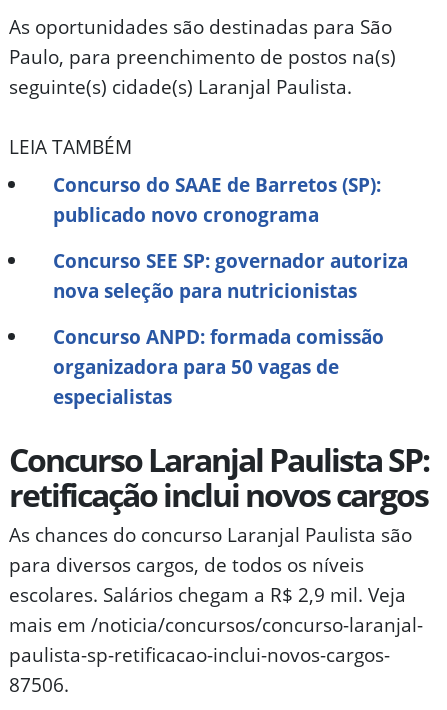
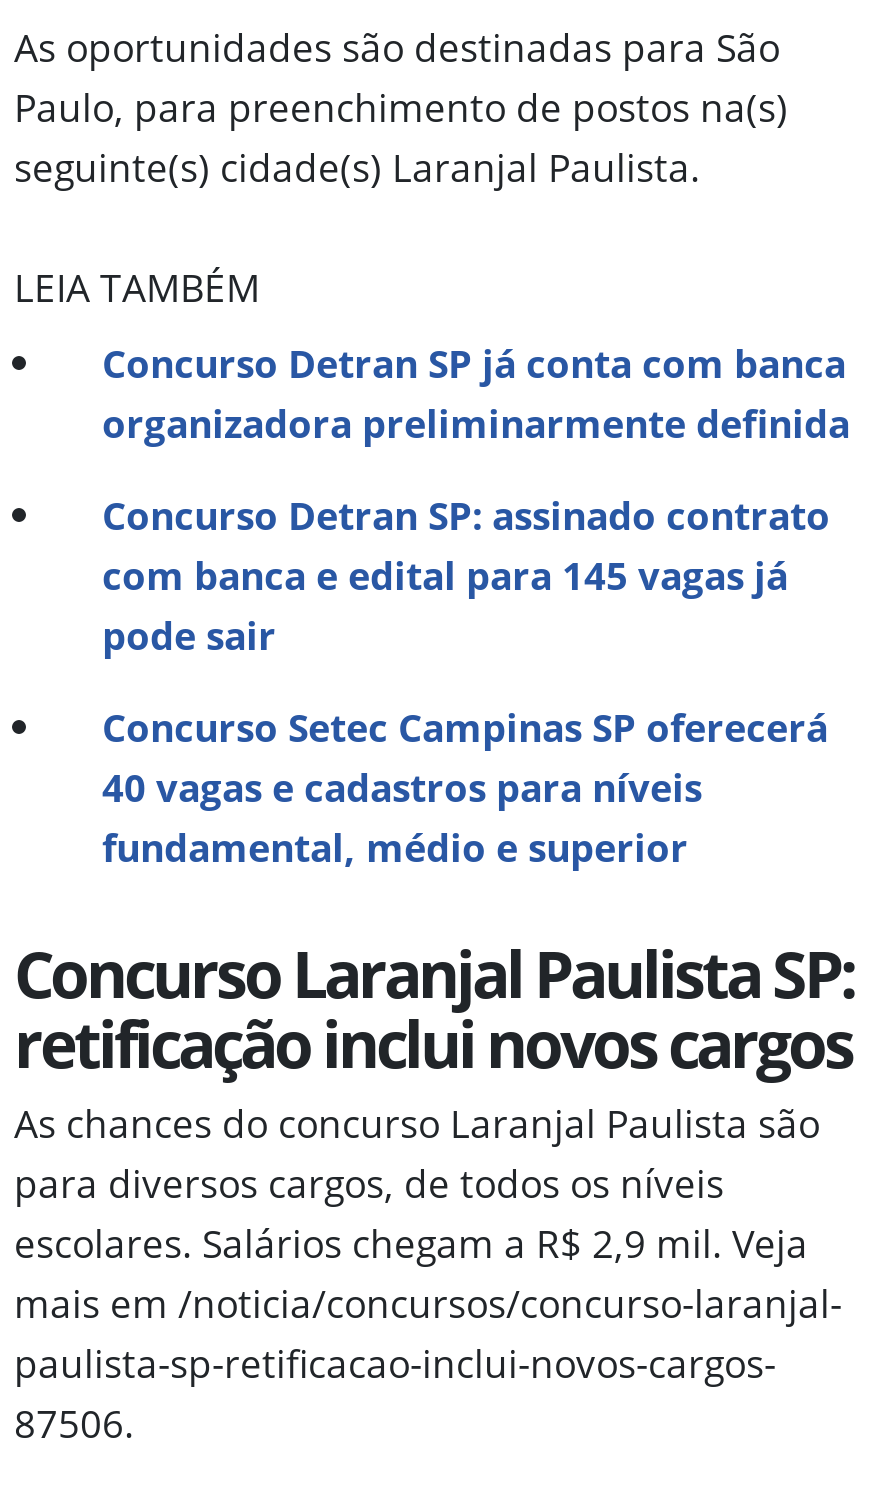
[53,171,381,228] Concurso do SAAE de Barretos (SP): | publicado novo cronograma -> [102,336,850,450] Concurso Detran SP já conta com banca | organizadora preliminarmente definida
[53,247,408,304] Concurso SEE SP: governador autoriza | nova seleção para nutricionistas -> [102,488,830,662] Concurso Detran SP: assinado contrato | com banca e edital para 145 vagas já | pode sair
[53,323,384,410] Concurso ANPD: formada comissão | organizadora para 50 vagas de | especialistas -> [102,700,828,874] Concurso Setec Campinas SP oferecerá | 40 vagas e cadastros para níveis | fundamental, médio e superior

